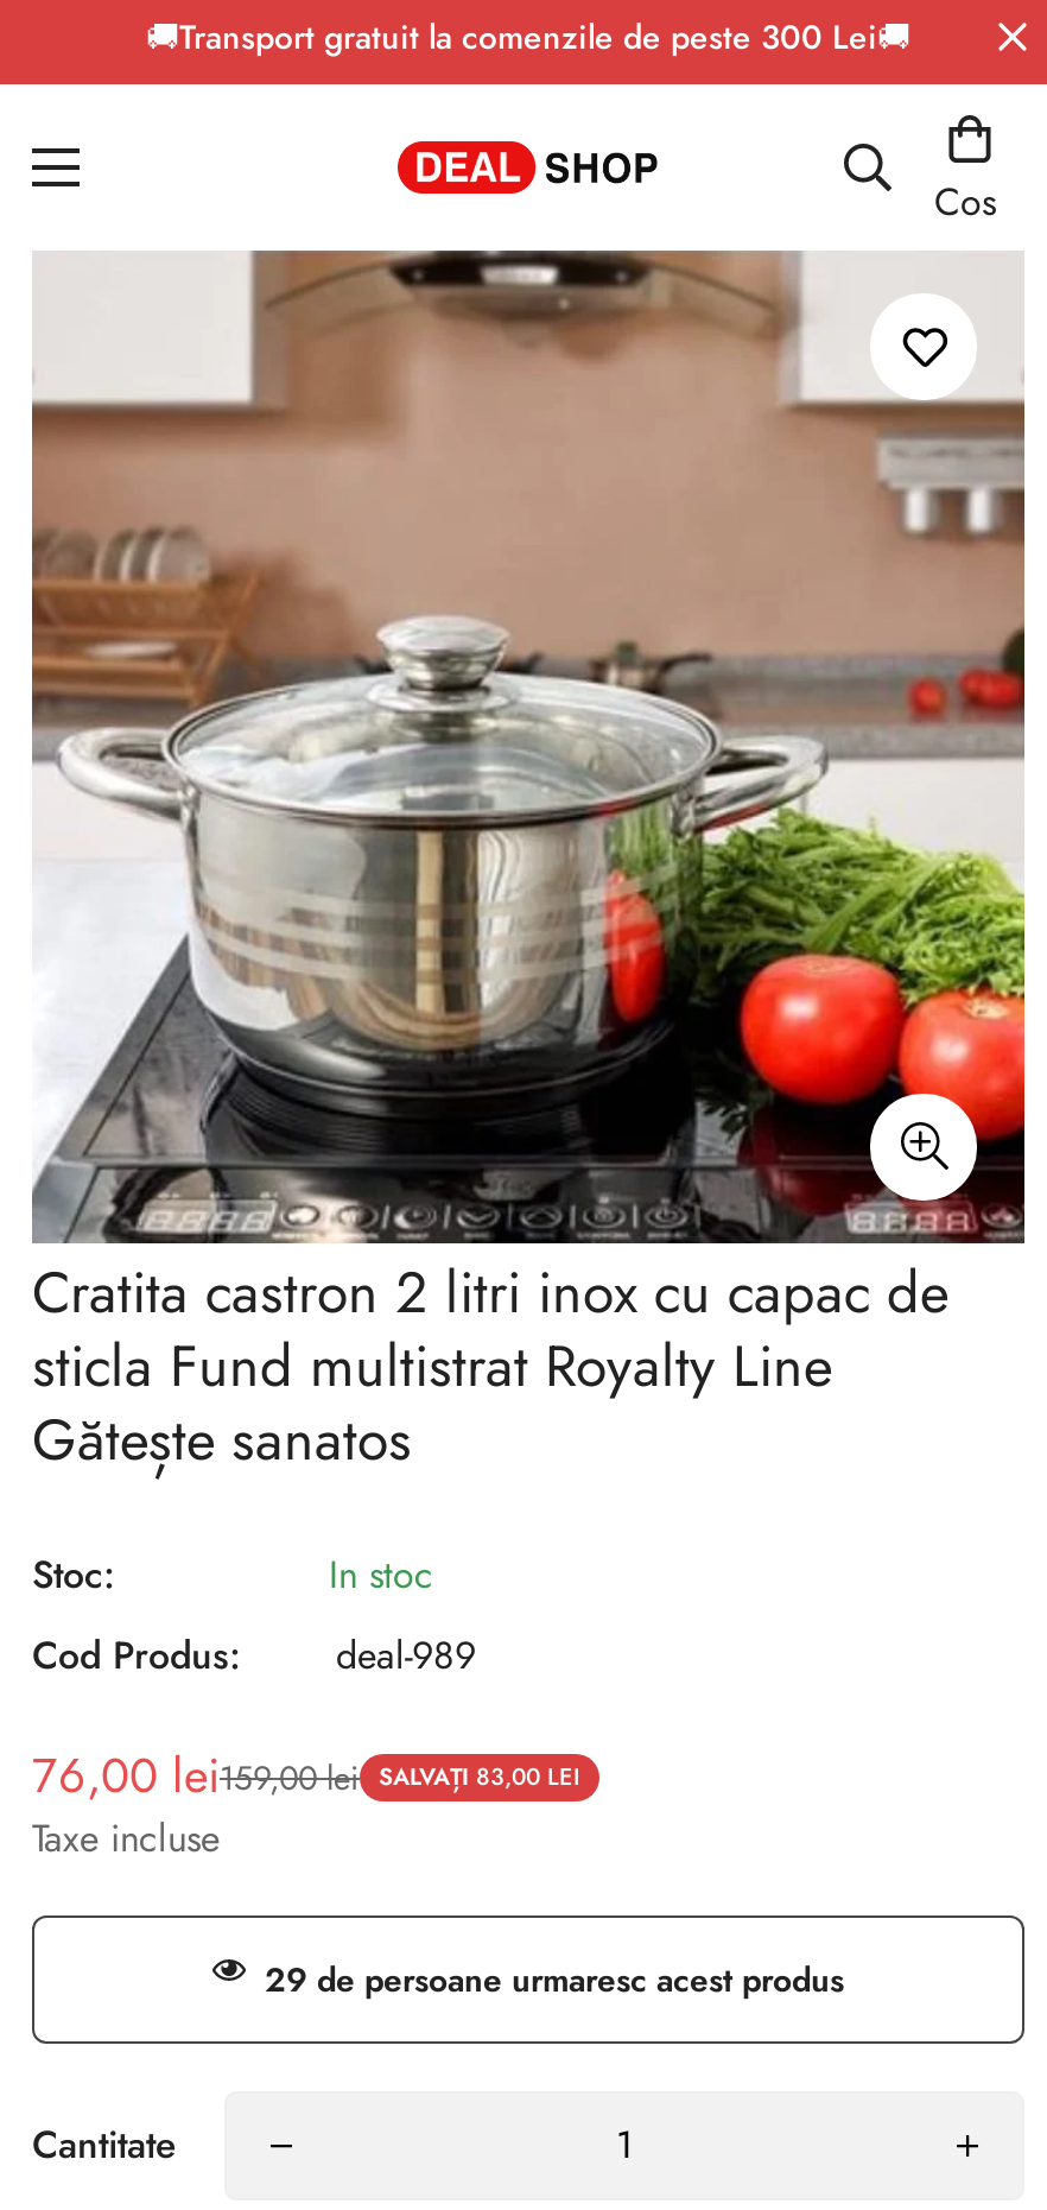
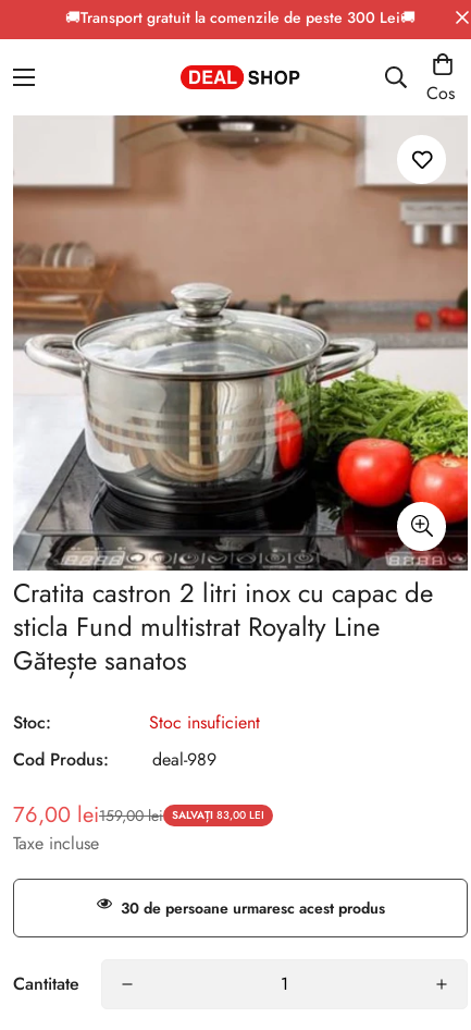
[329,1547,433,1602] In stoc -> [149,710,260,735] Stoc insuficient
[265,1956,844,2003] 29 de persoane urmaresc acest produs -> [120,897,385,919] 30 de persoane urmaresc acest produs

